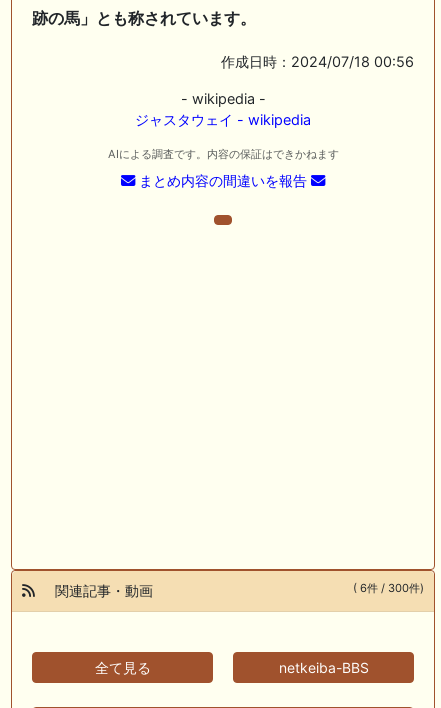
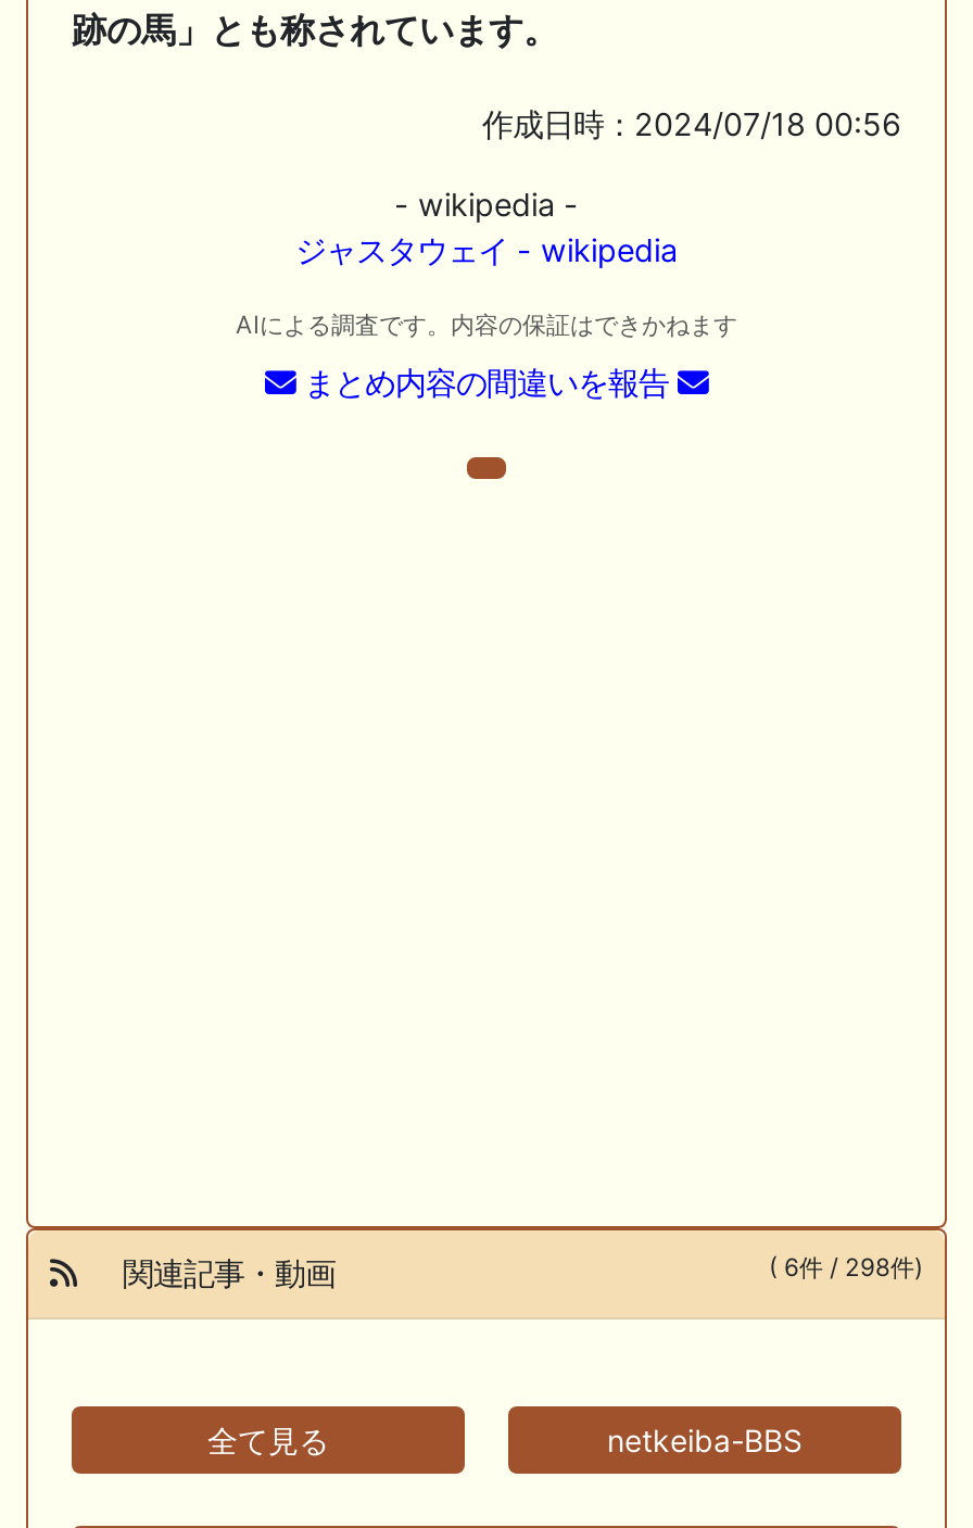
[353,581,424,595] ( 6件 / 300件) -> [769,1253,923,1283] ( 6件 / 298件)

